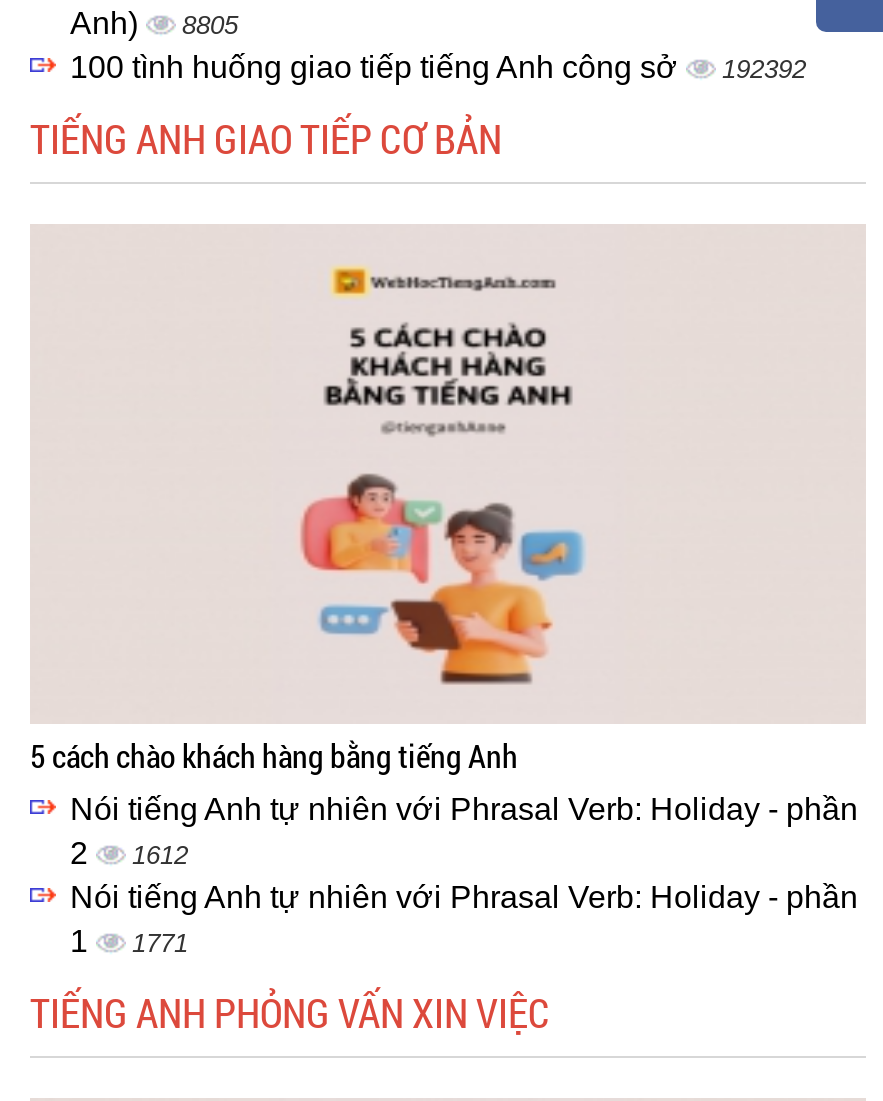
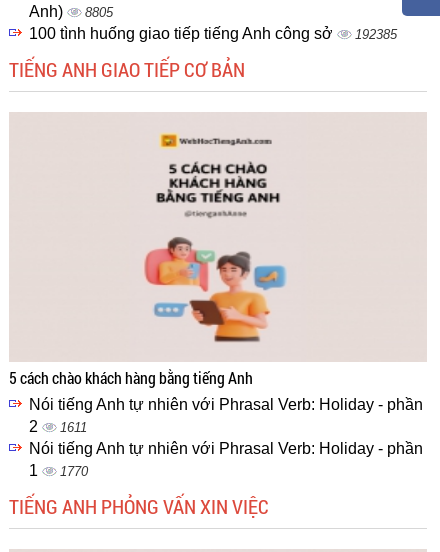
[70,50,806,84] 100 tình huống giao tiếp tiếng Anh công sở 192392 -> [29,25,397,42] 100 tình huống giao tiếp tiếng Anh công sở 192385
[70,836,188,870] 2 1612 -> [29,418,87,435] 2 1611
[70,924,188,958] 1 1771 -> [29,462,88,479] 1 1770

